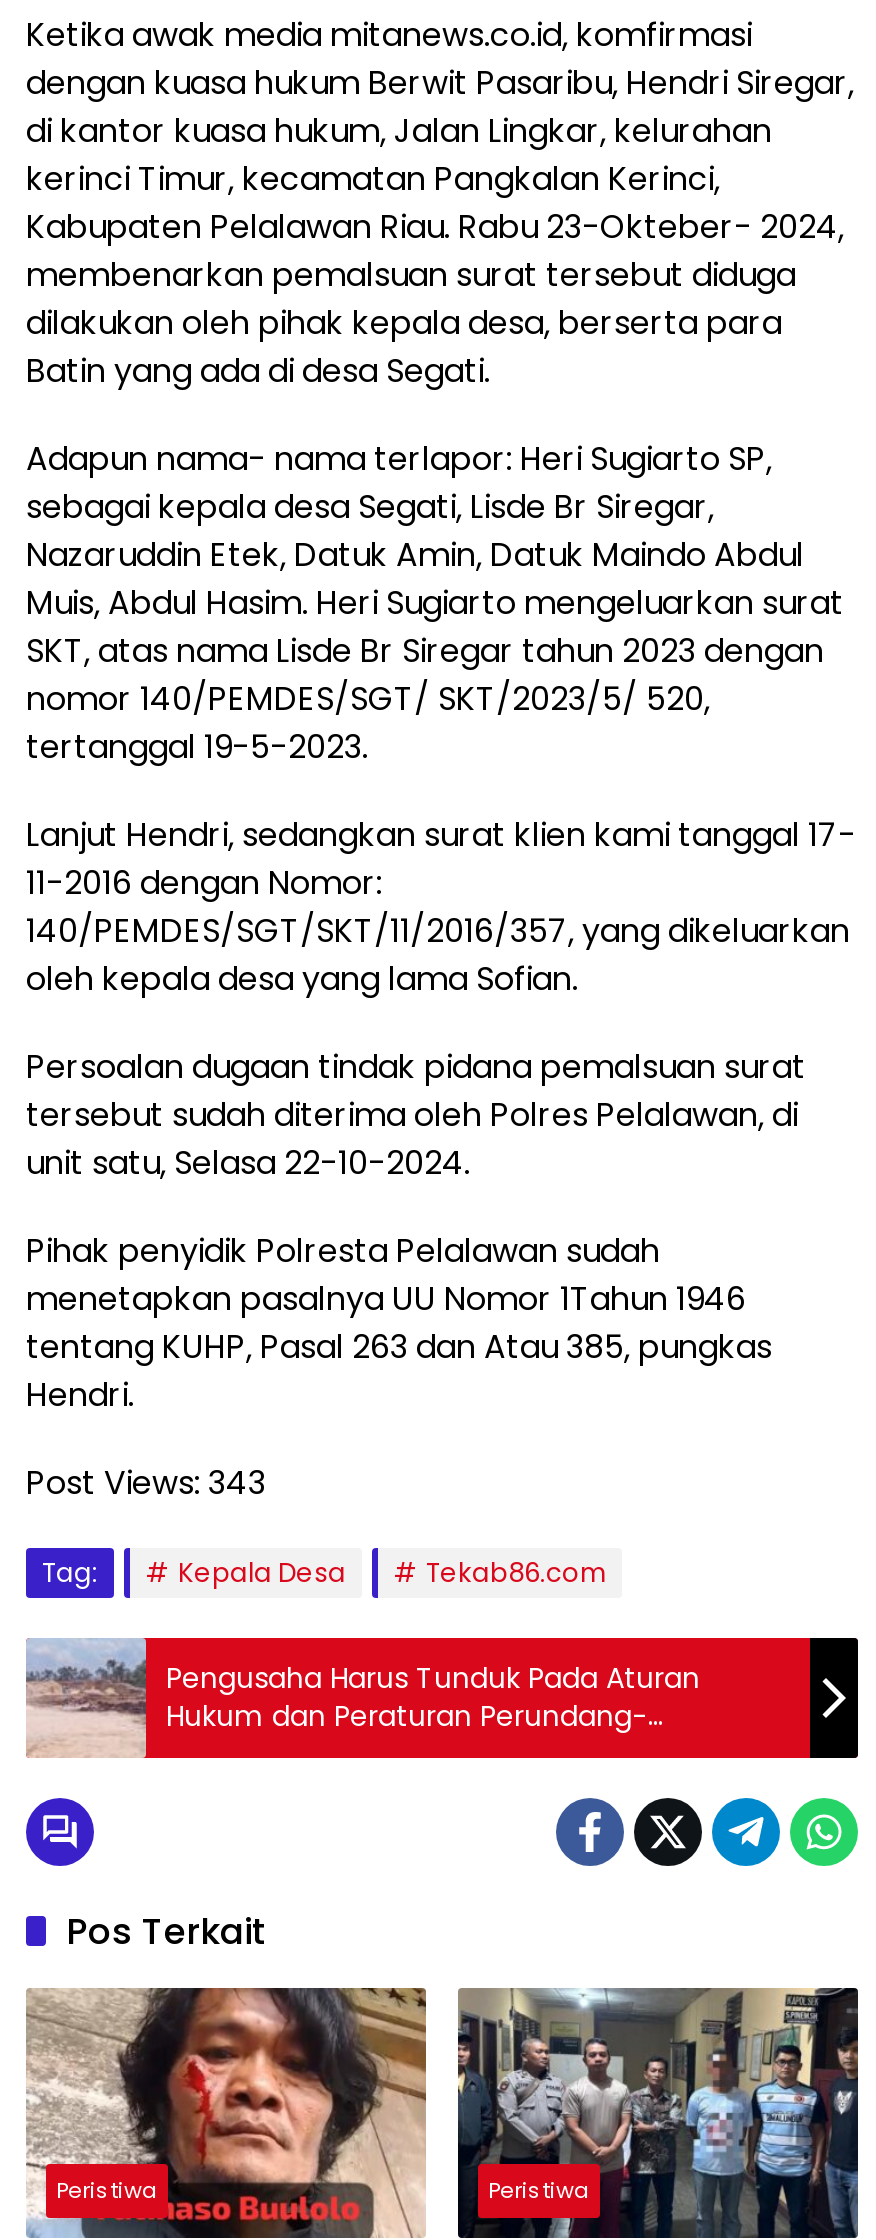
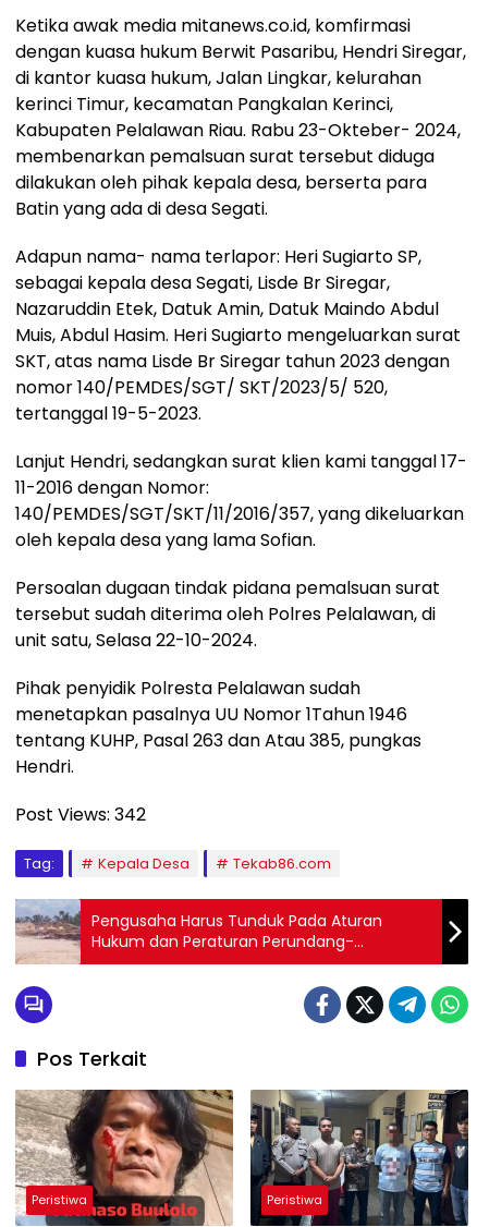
[26,1459,266,1505] Post Views: 343 -> [15,802,146,827] Post Views: 342

